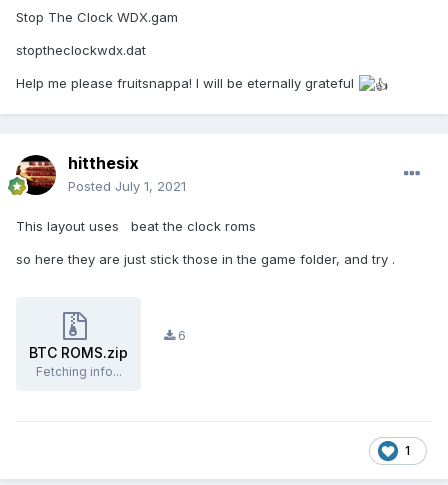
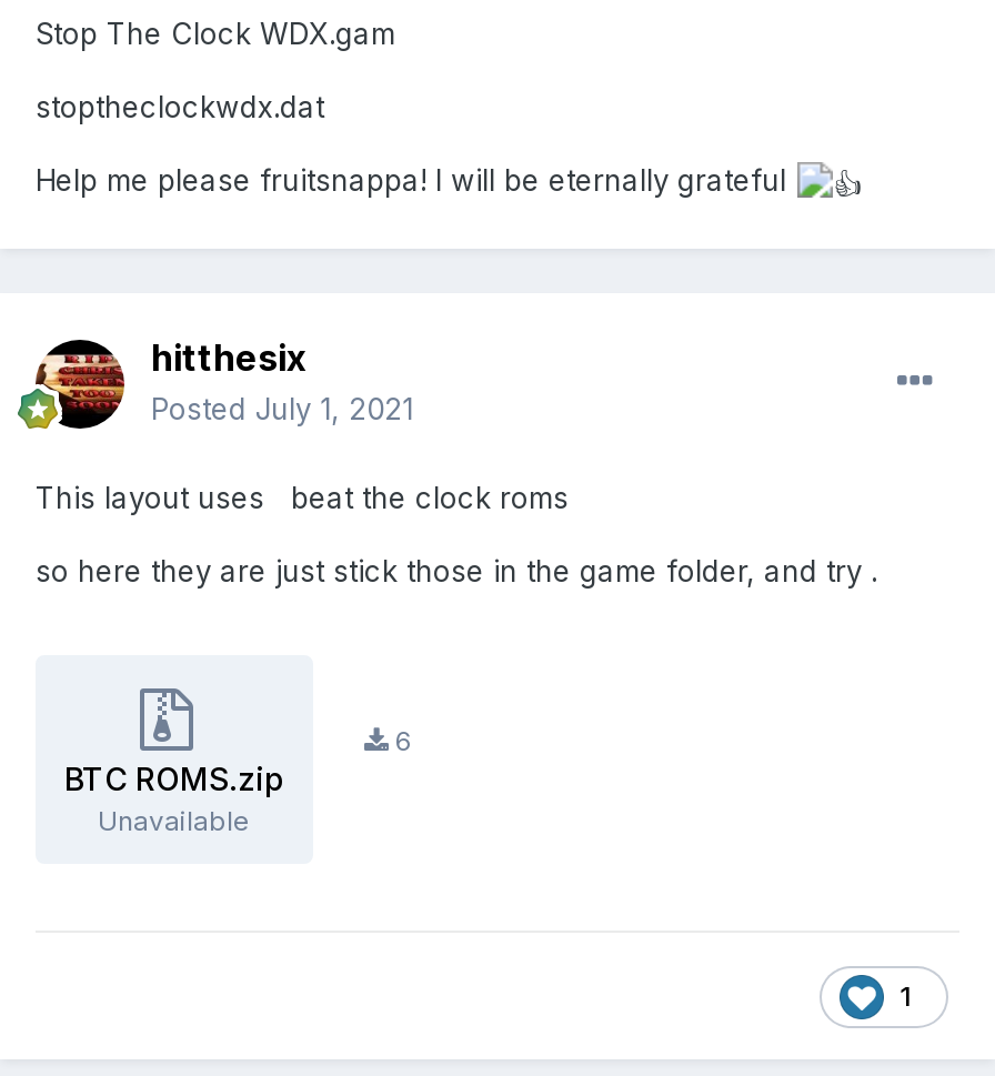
[35,364,121,379] Fetching info... -> [98,805,251,838] Unavailable

